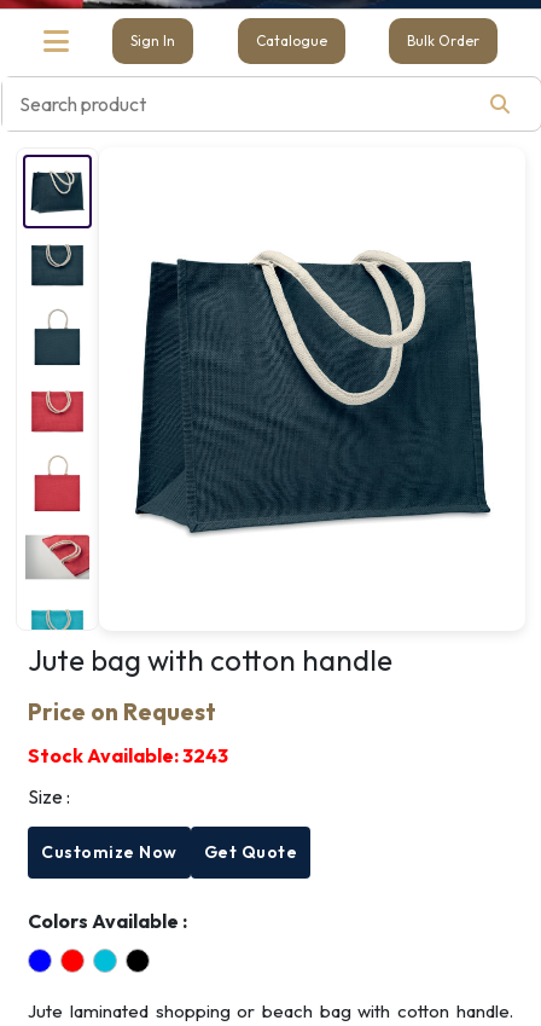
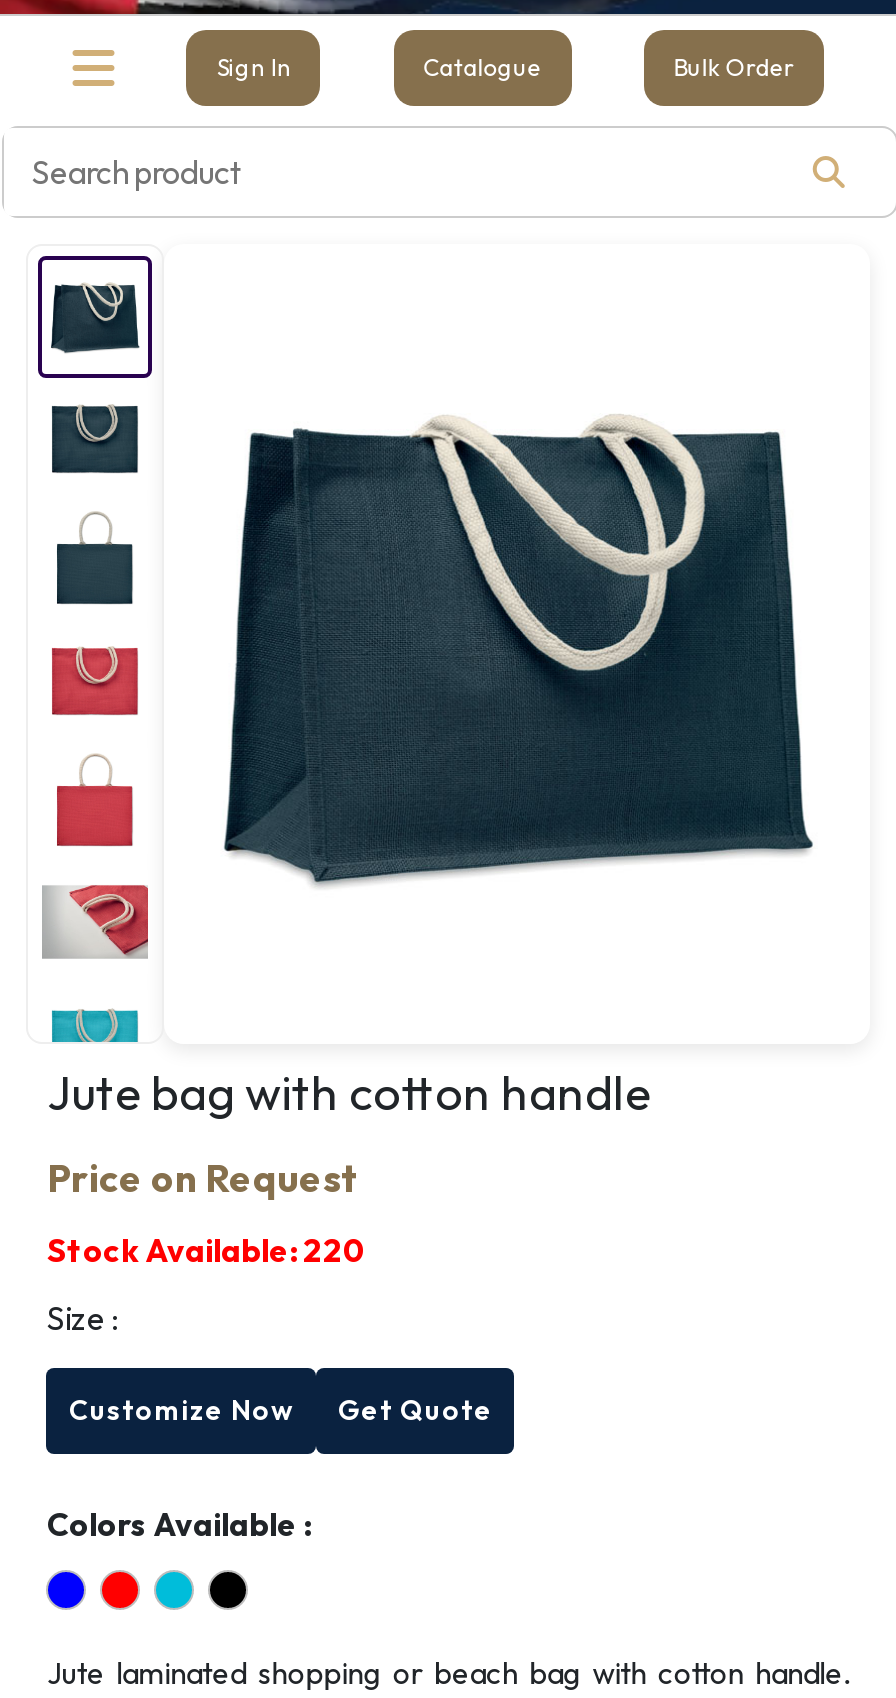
[28,744,229,768] Stock Available: 3243 -> [47,1231,365,1271] Stock Available: 220

